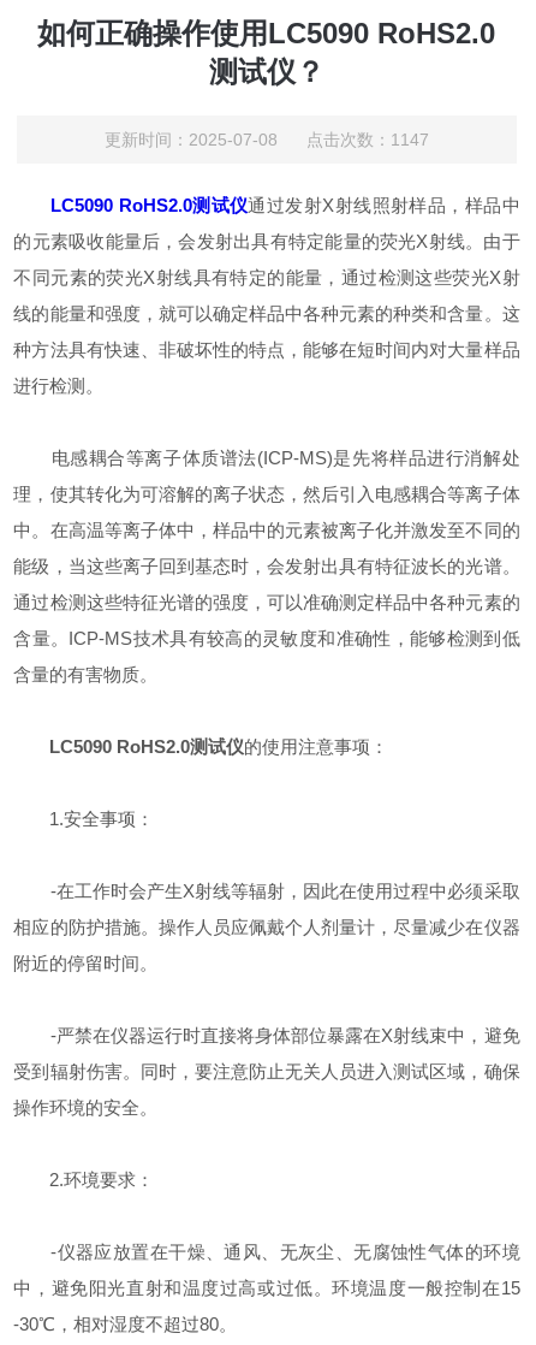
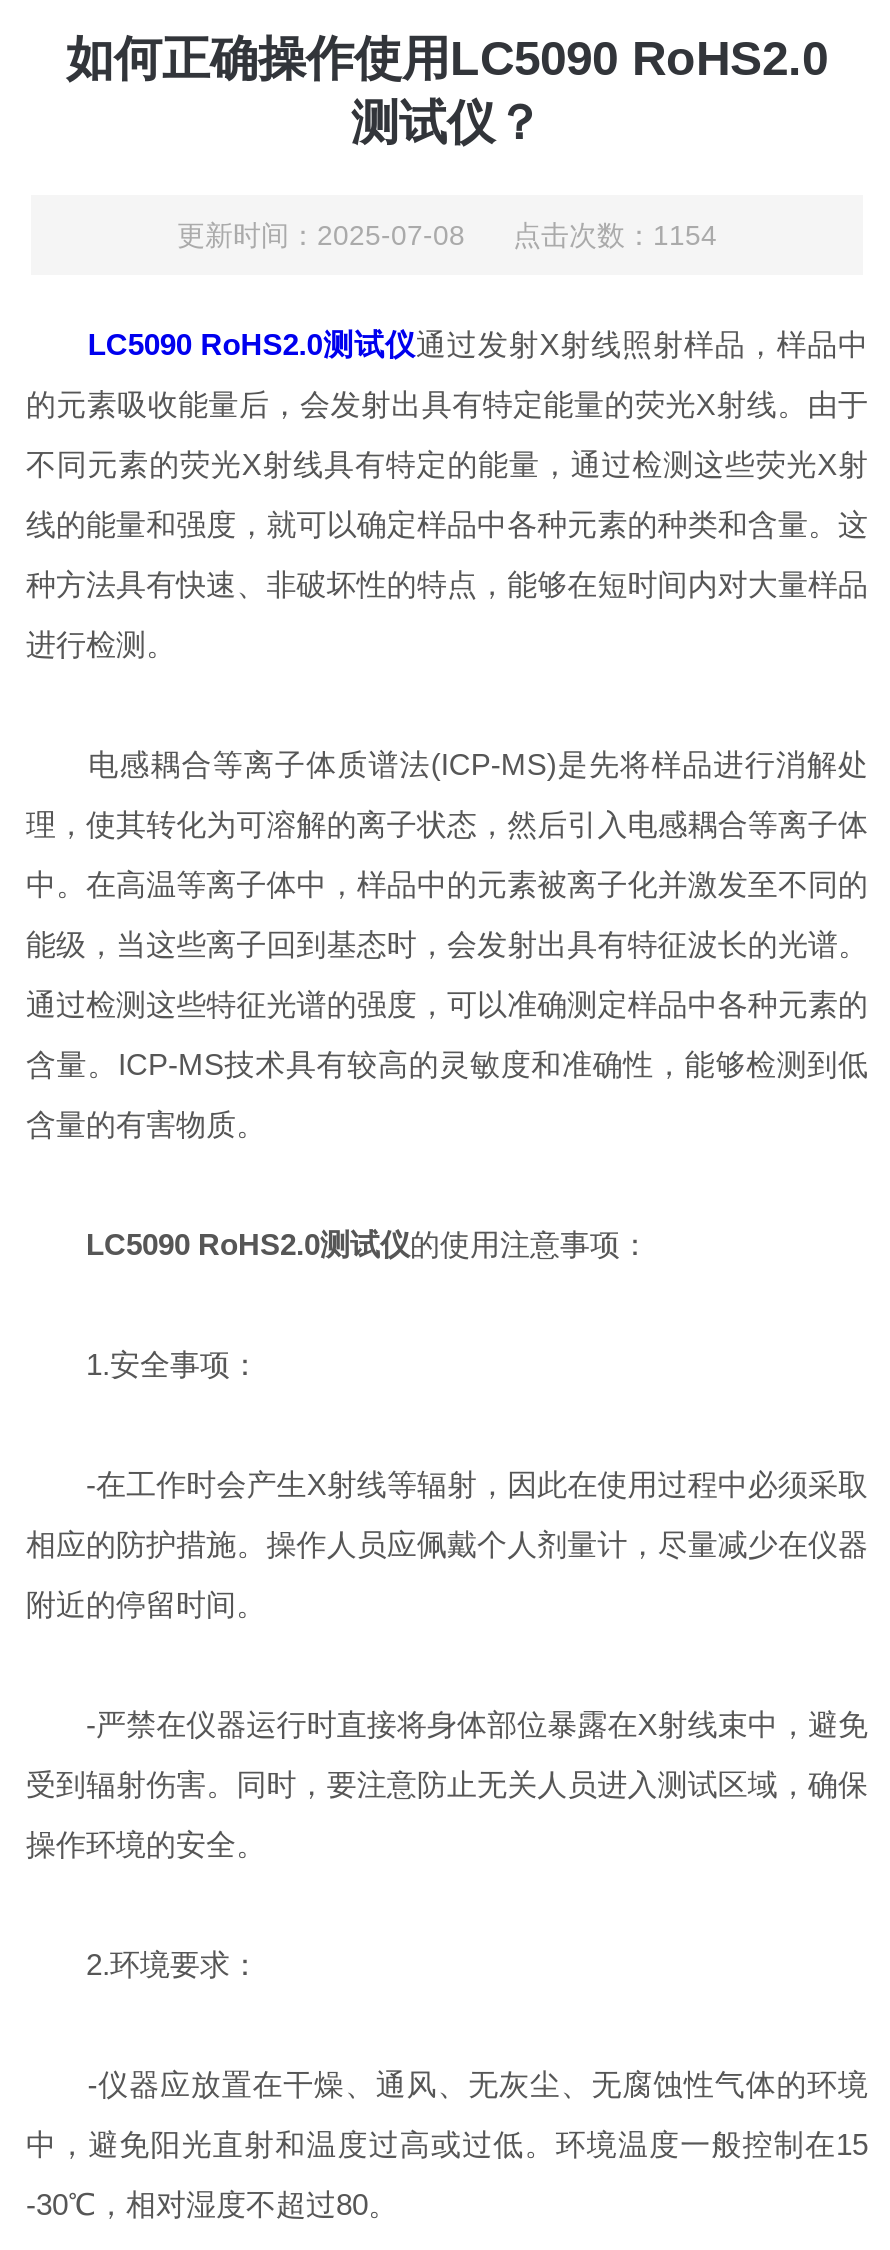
[105,130,429,149] 更新时间：2025-07-08 点击次数：1147 -> [177,219,717,251] 更新时间：2025-07-08 点击次数：1154

